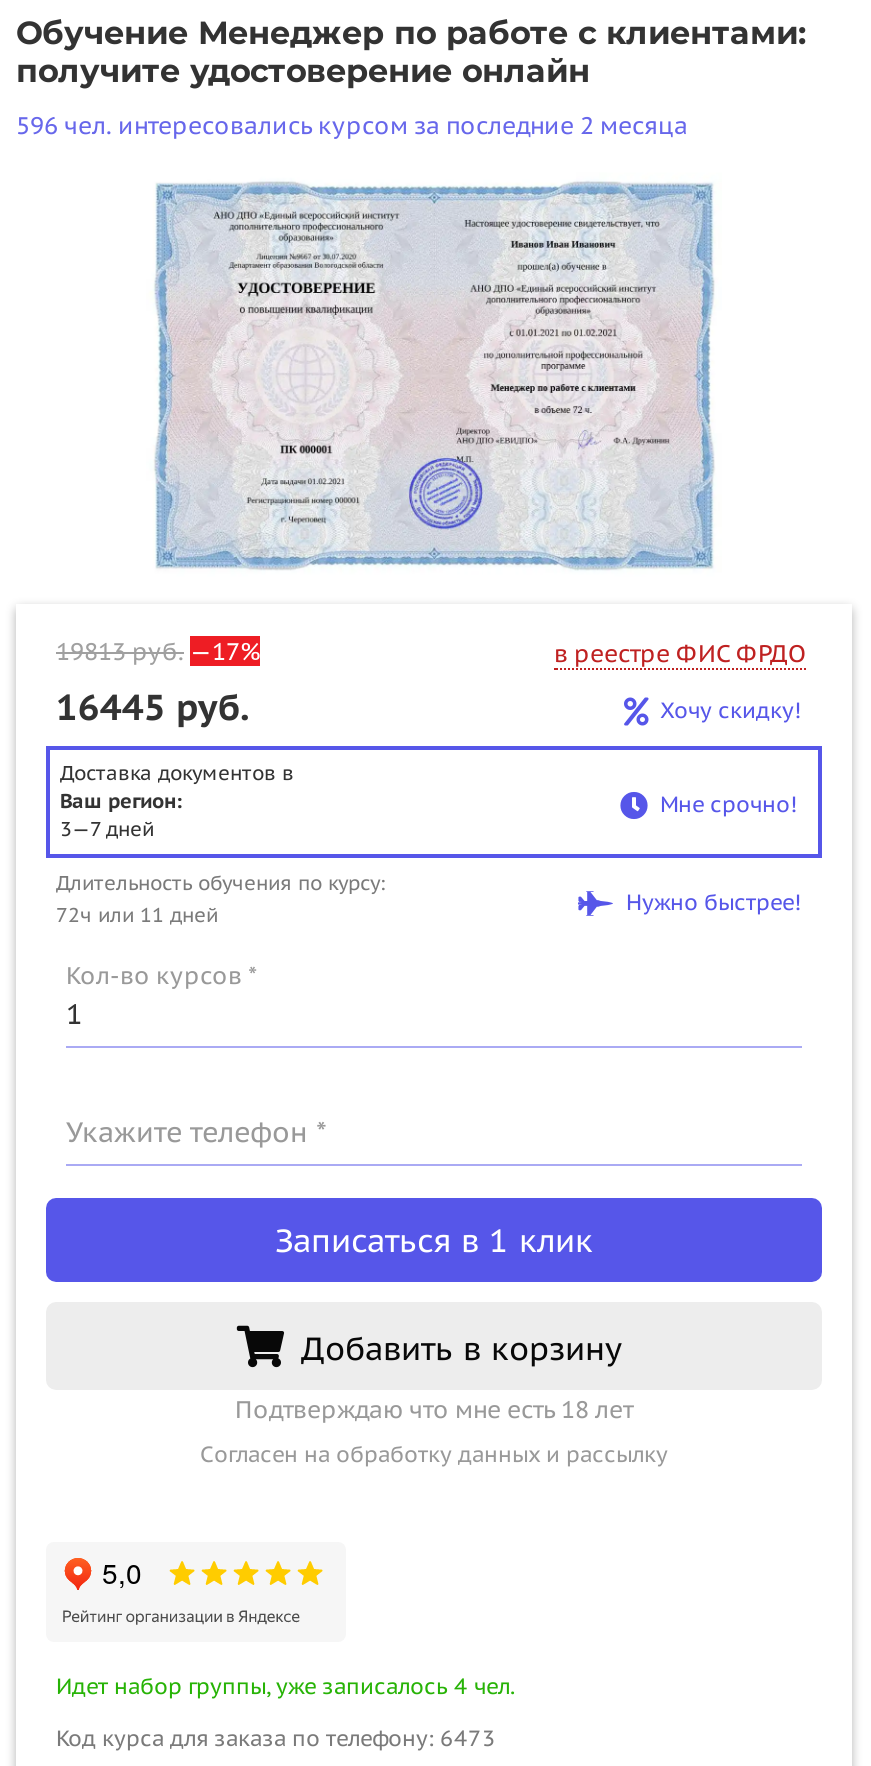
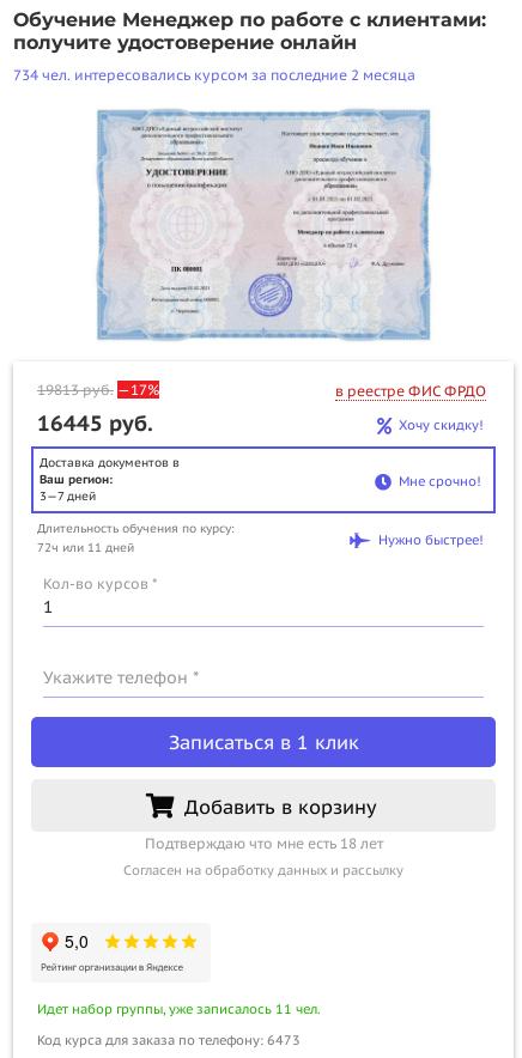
[16,110,688,140] 596 чел. интересовались курсом за последние 2 месяца -> [13,66,415,84] 734 чел. интересовались курсом за последние 2 месяца
[56,1671,516,1699] Идет набор группы, уже записалось 4 чел. -> [37,1000,321,1017] Идет набор группы, уже записалось 11 чел.

